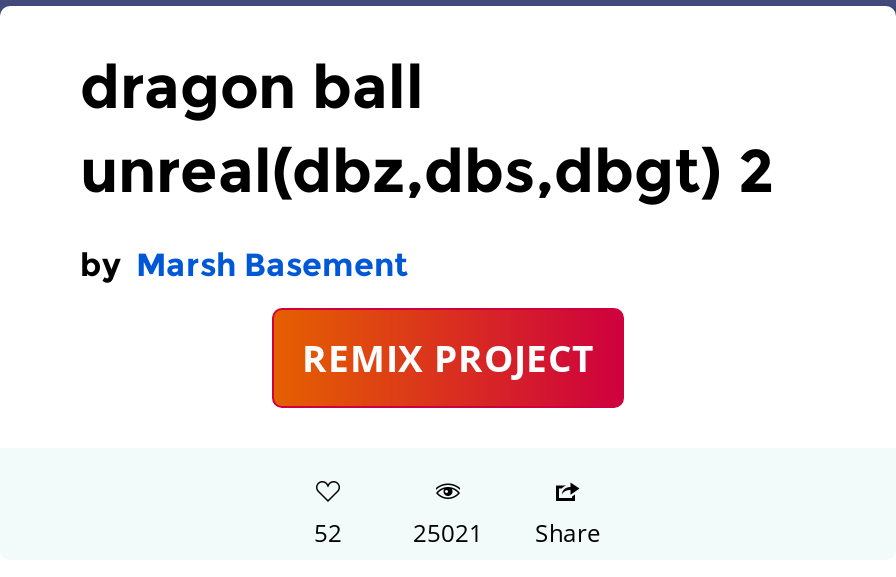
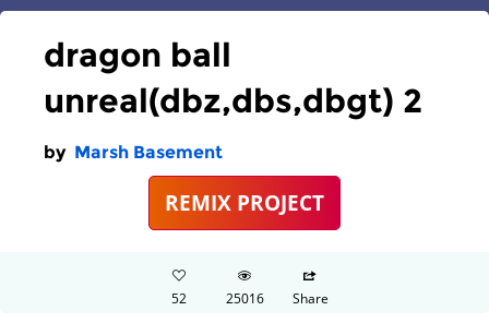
[413,516,601,550] 25021 Share -> [225,289,328,308] 25016 Share

